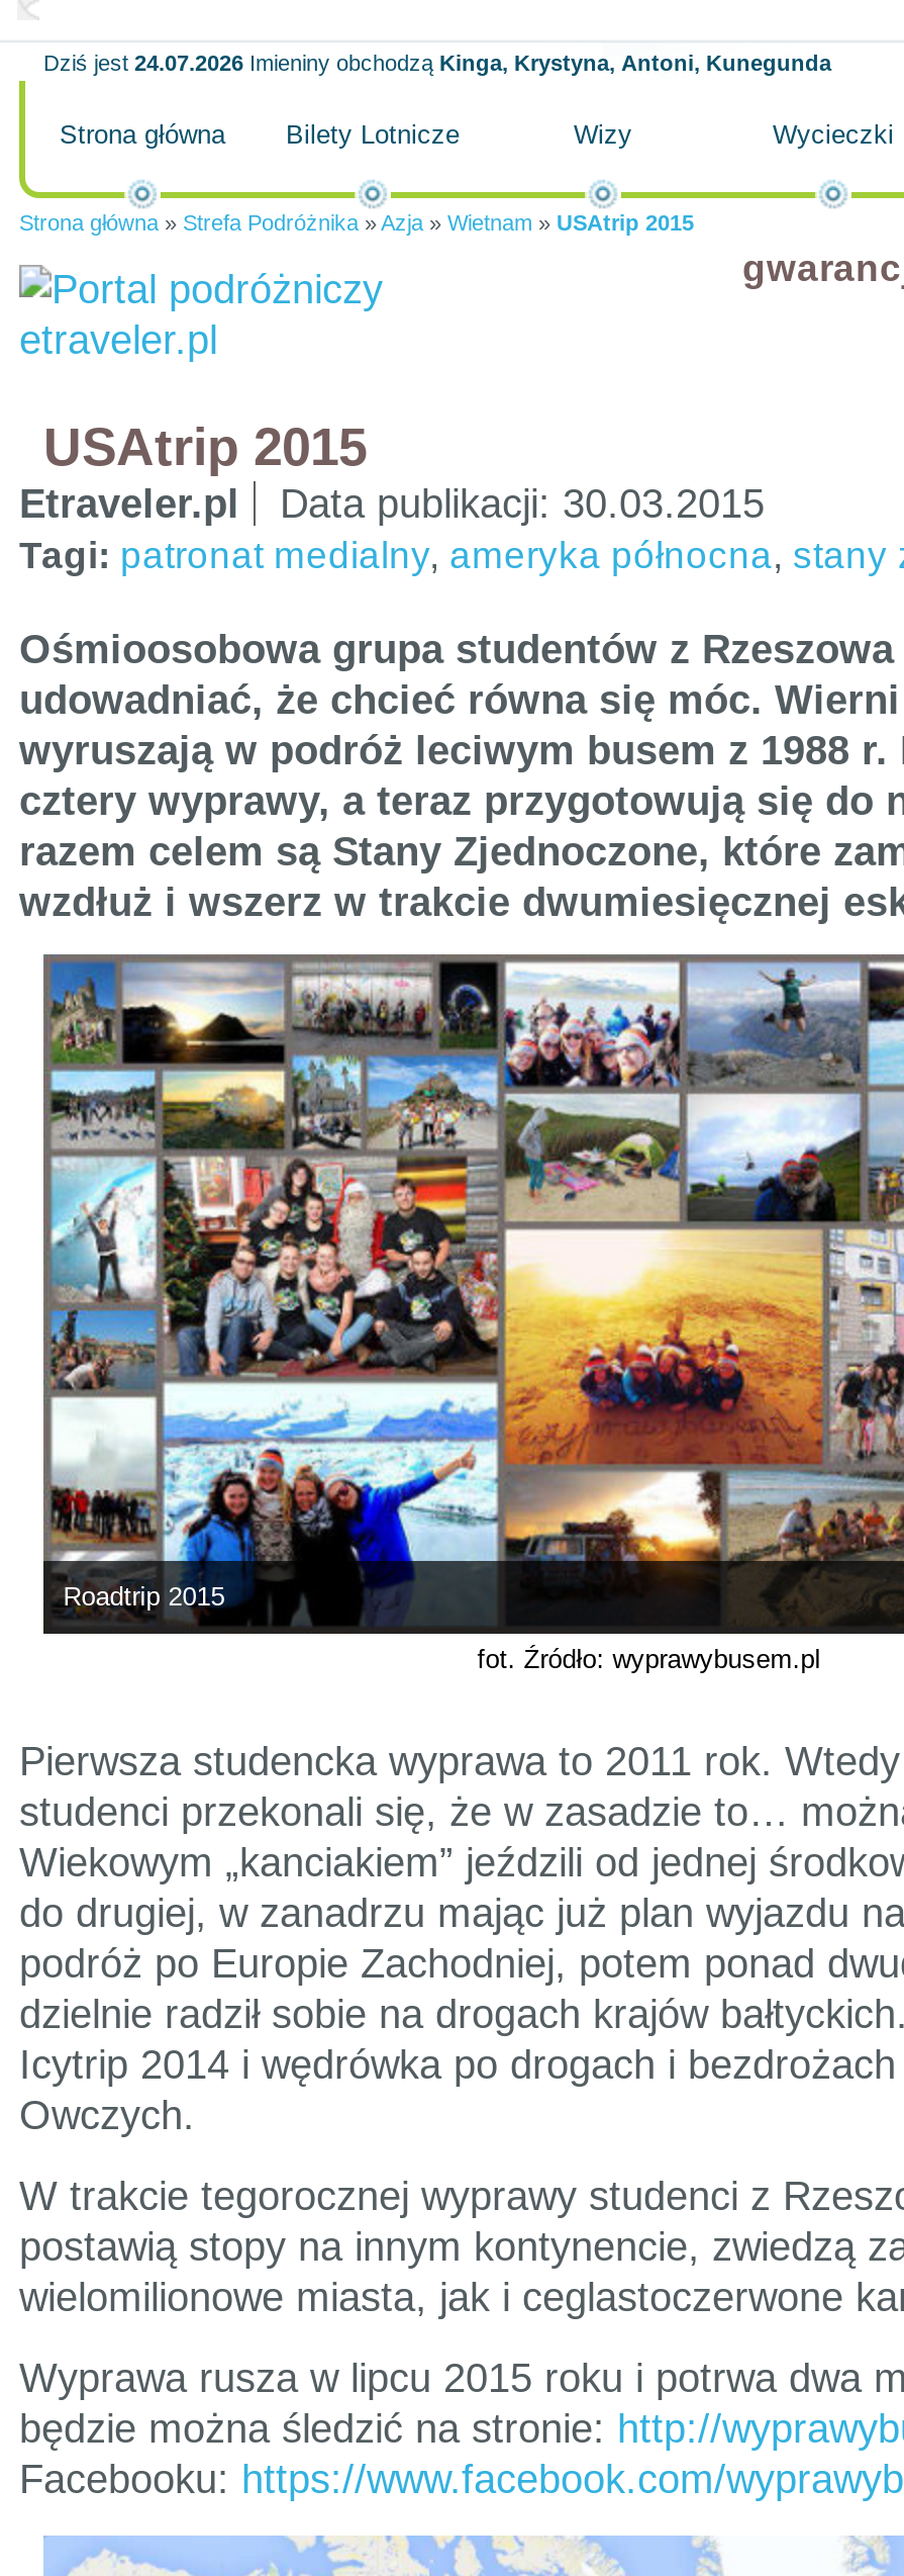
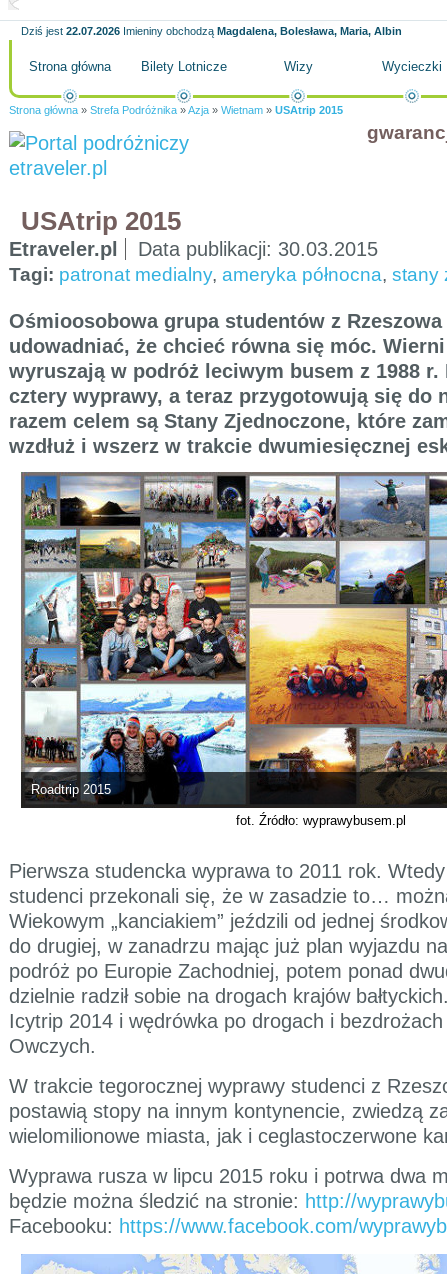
[43,51,831,75] Dziś jest 24.07.2026 Imieniny obchodzą Kinga, Krystyna, Antoni, Kunegunda -> [21,25,402,37] Dziś jest 22.07.2026 Imieniny obchodzą Magdalena, Bolesława, Maria, Albin

